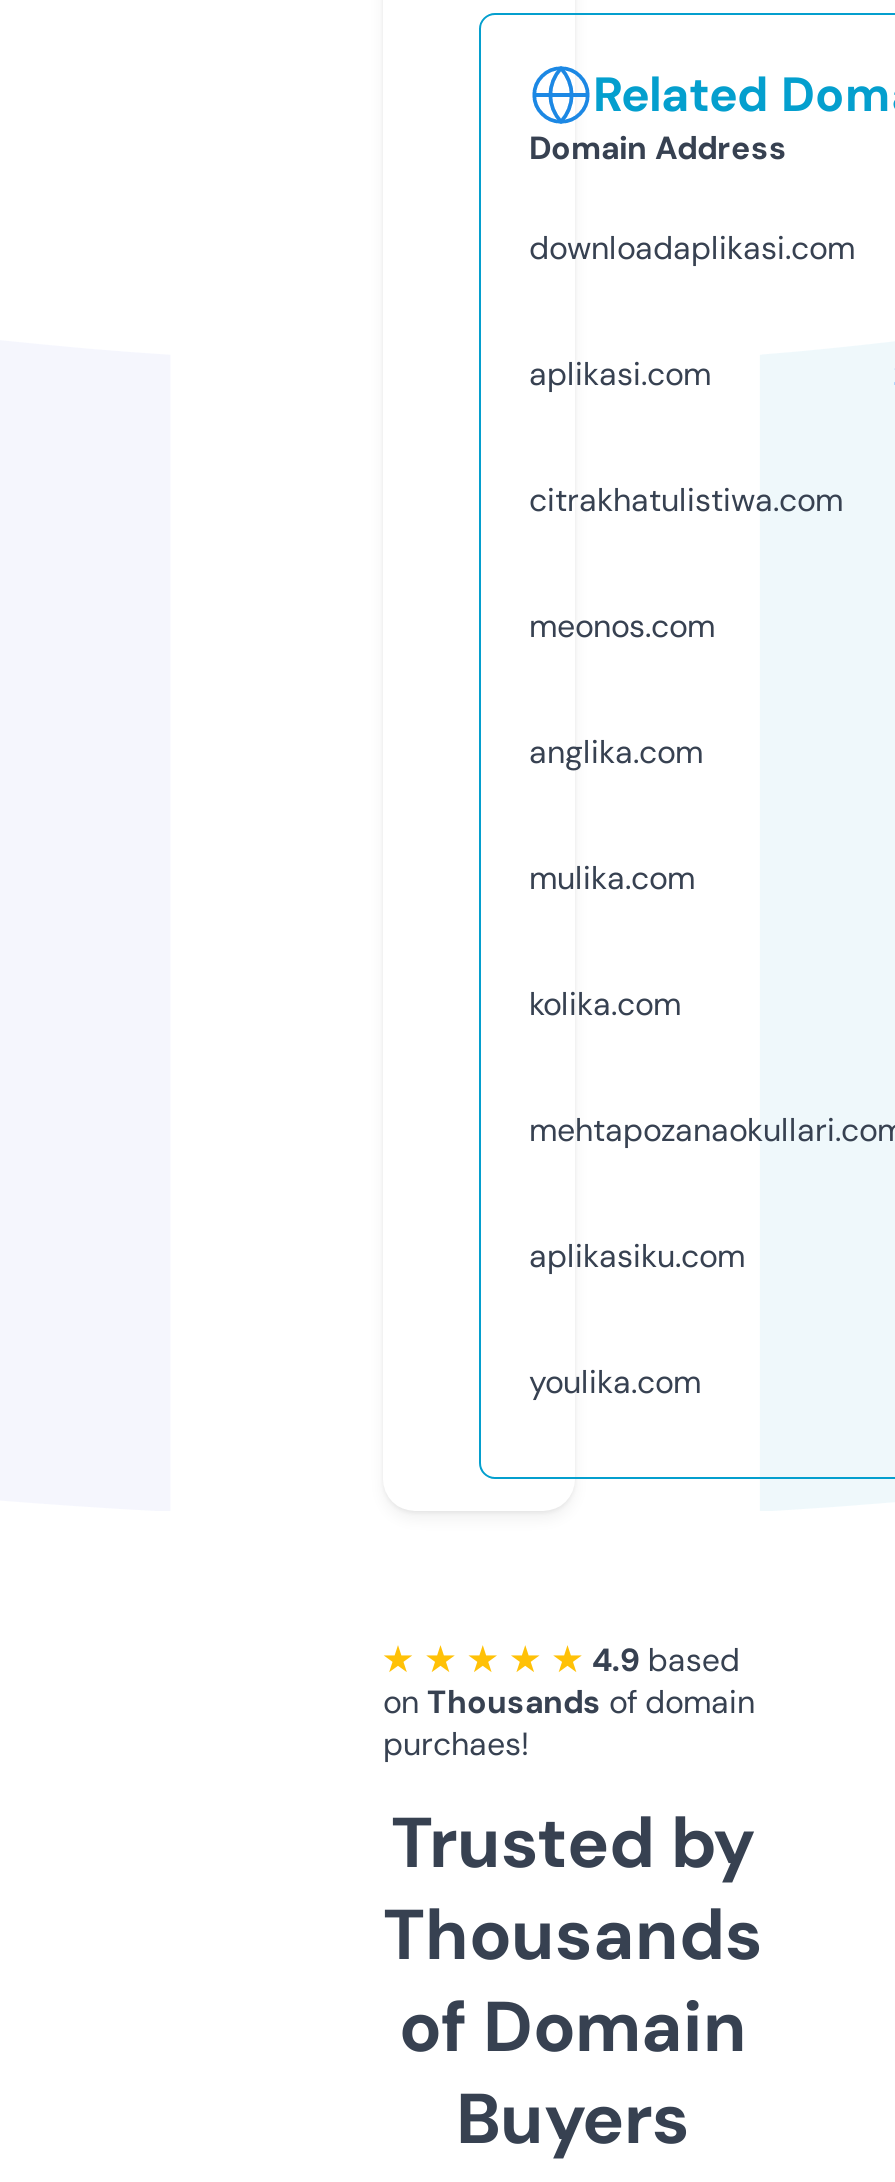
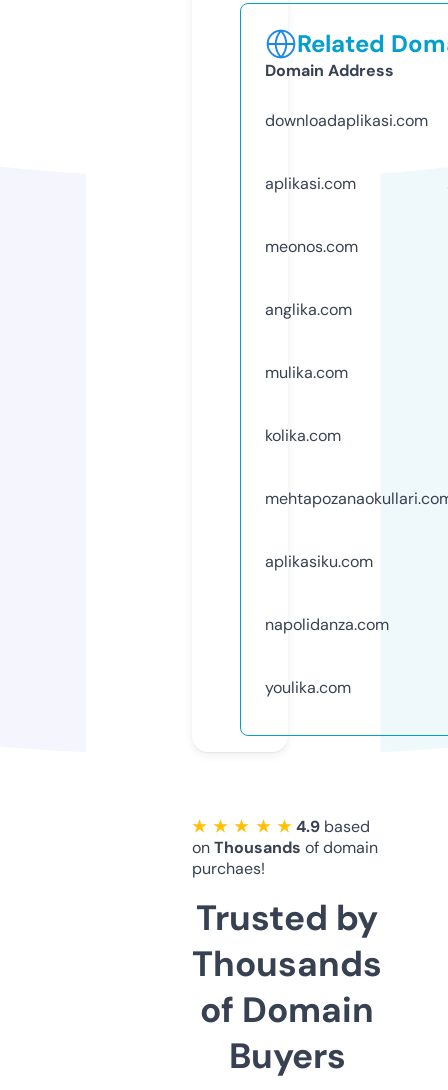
[529,479,843,521] citrakhatulistiwa.com -> none
moved [529,605,745,1277] -> [265,236,373,572]: meonos.com | anglika.com | mulika.com | kolika.com | aplikasiku.com
none -> [265,614,389,635] napolidanza.com

